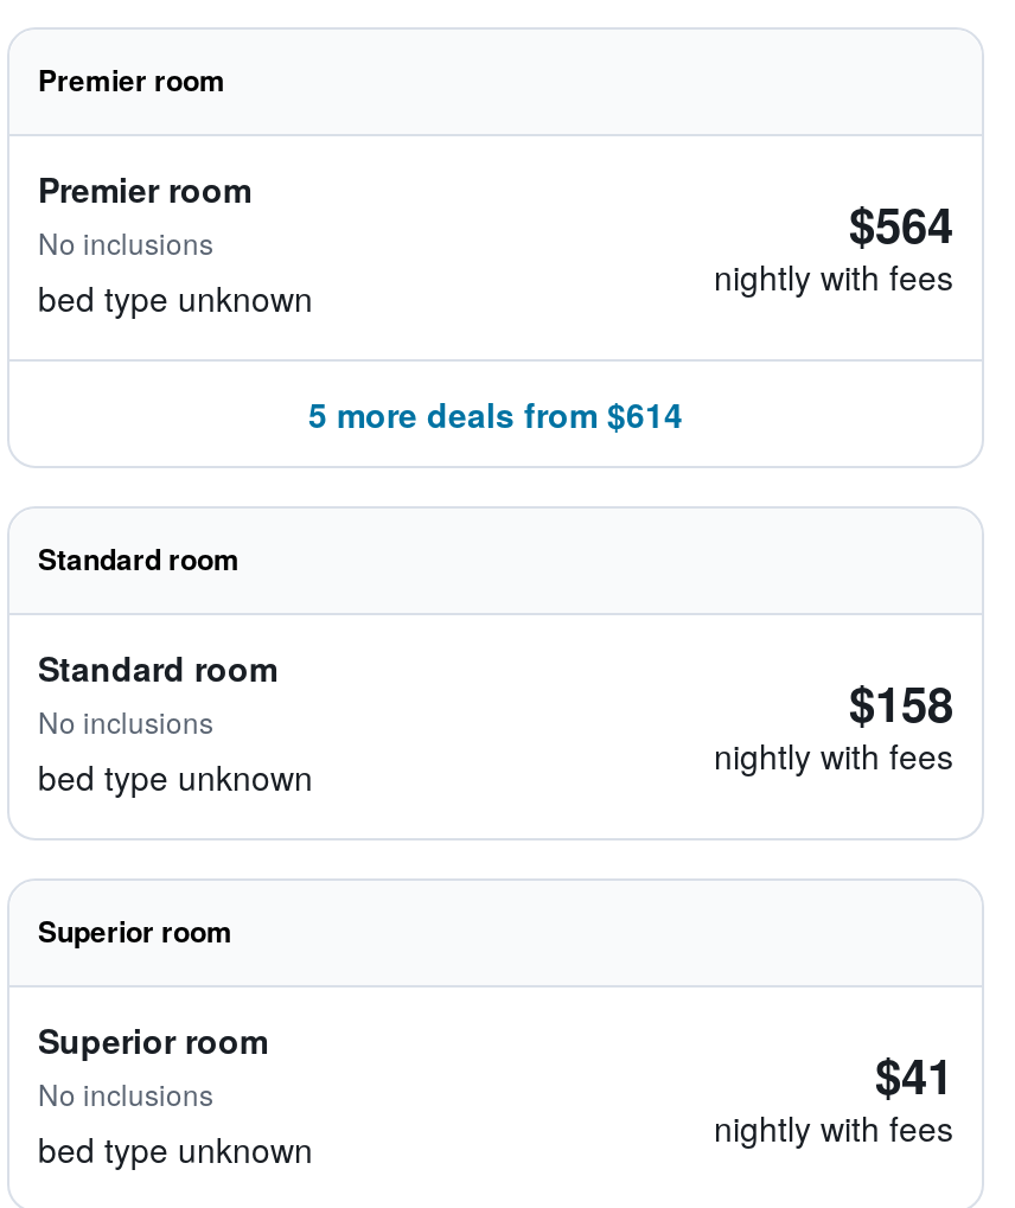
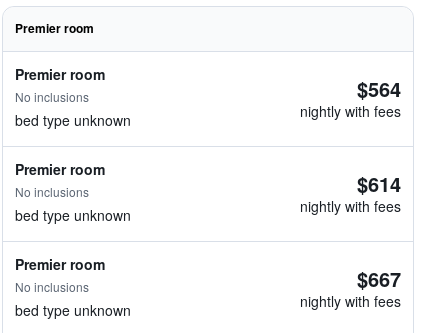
[38,390,683,691] 5 more deals from $614 | Standard room | Standard room -> [15,159,105,179] Premier room
[849,667,953,736] $158 -> [357,169,401,198] $614
[38,909,268,1063] Superior room | Superior room -> [15,254,105,274] Premier room
[875,1040,953,1108] $41 -> [357,264,401,293] $667

